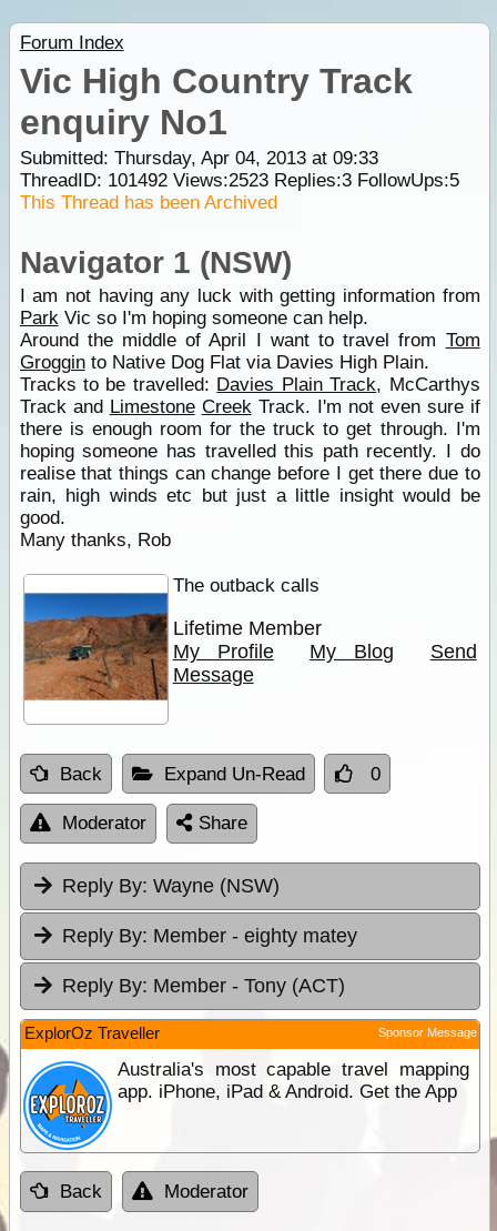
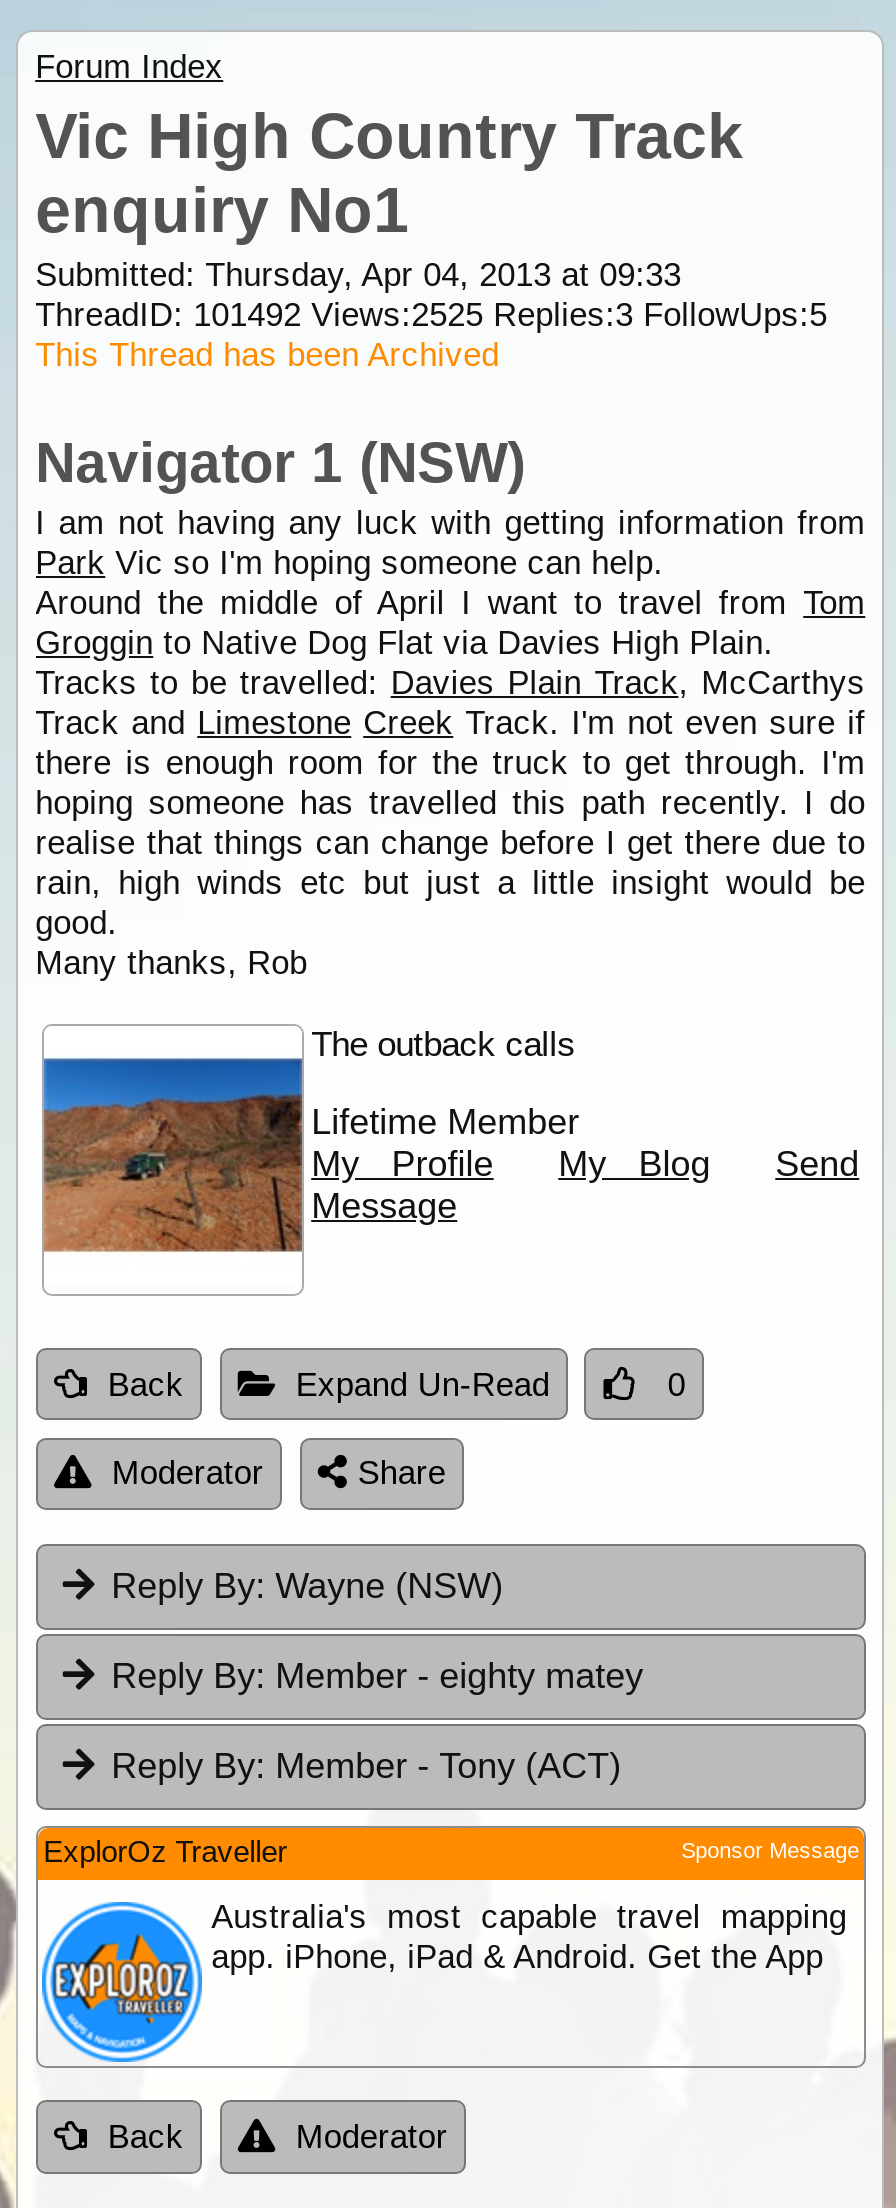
[20,170,459,191] ThreadID: 101492 Views:2523 Replies:3 FollowUps:5 -> [35,296,827,334] ThreadID: 101492 Views:2525 Replies:3 FollowUps:5

